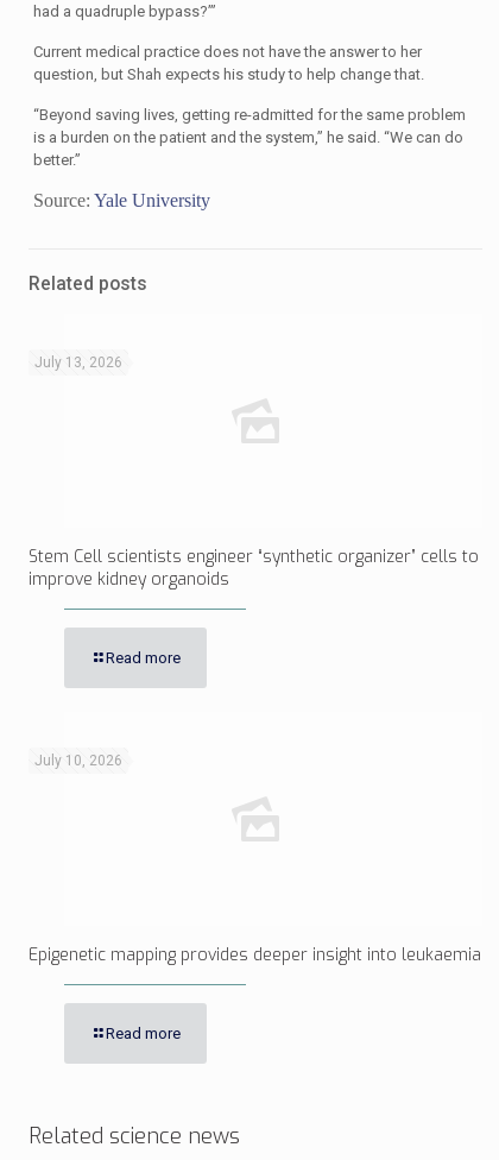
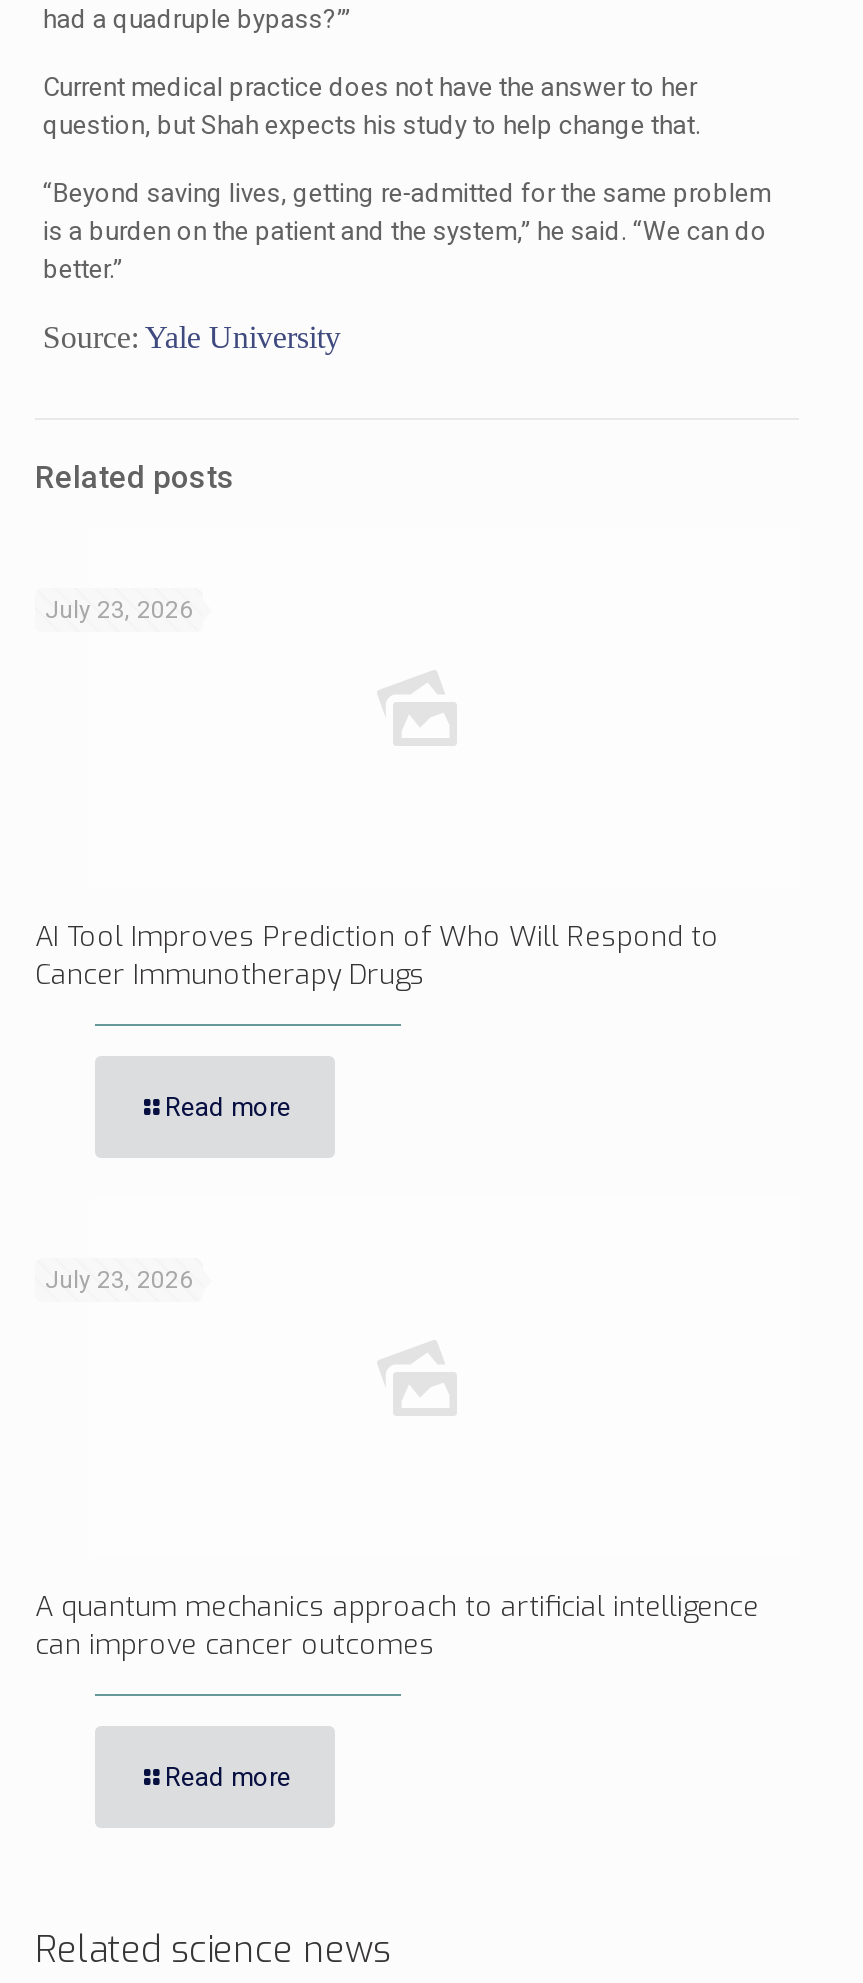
[34,354,122,371] July 13, 2026 -> [45,596,193,624] July 23, 2026
[29,546,479,591] Stem Cell scientists engineer “synthetic organizer” cells to | improve kidney organoids -> [35,918,719,994] AI Tool Improves Prediction of Who Will Respond to | Cancer Immunotherapy Drugs
[34,752,122,769] July 10, 2026 -> [45,1266,193,1294] July 23, 2026
[29,944,481,966] Epigenetic mapping provides deeper insight into leukaemia -> [35,1588,759,1664] A quantum mechanics approach to artificial intelligence | can improve cancer outcomes

